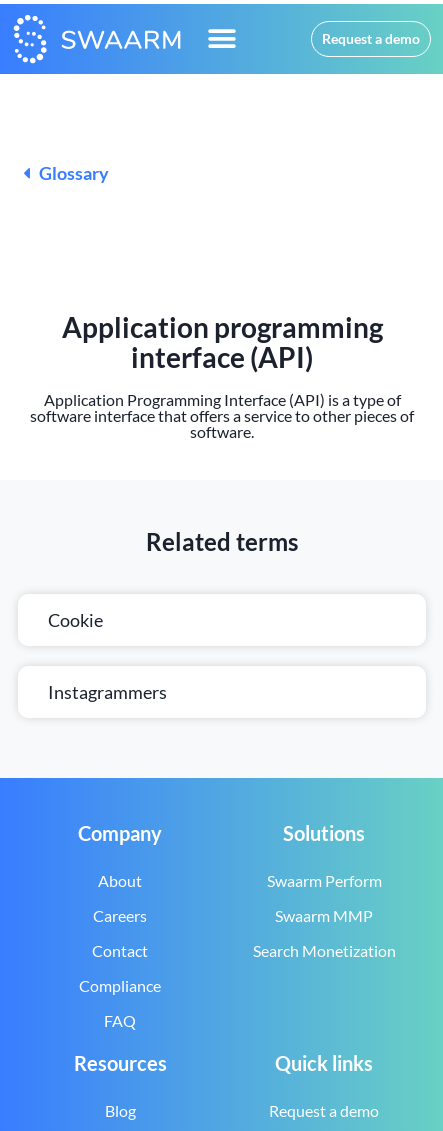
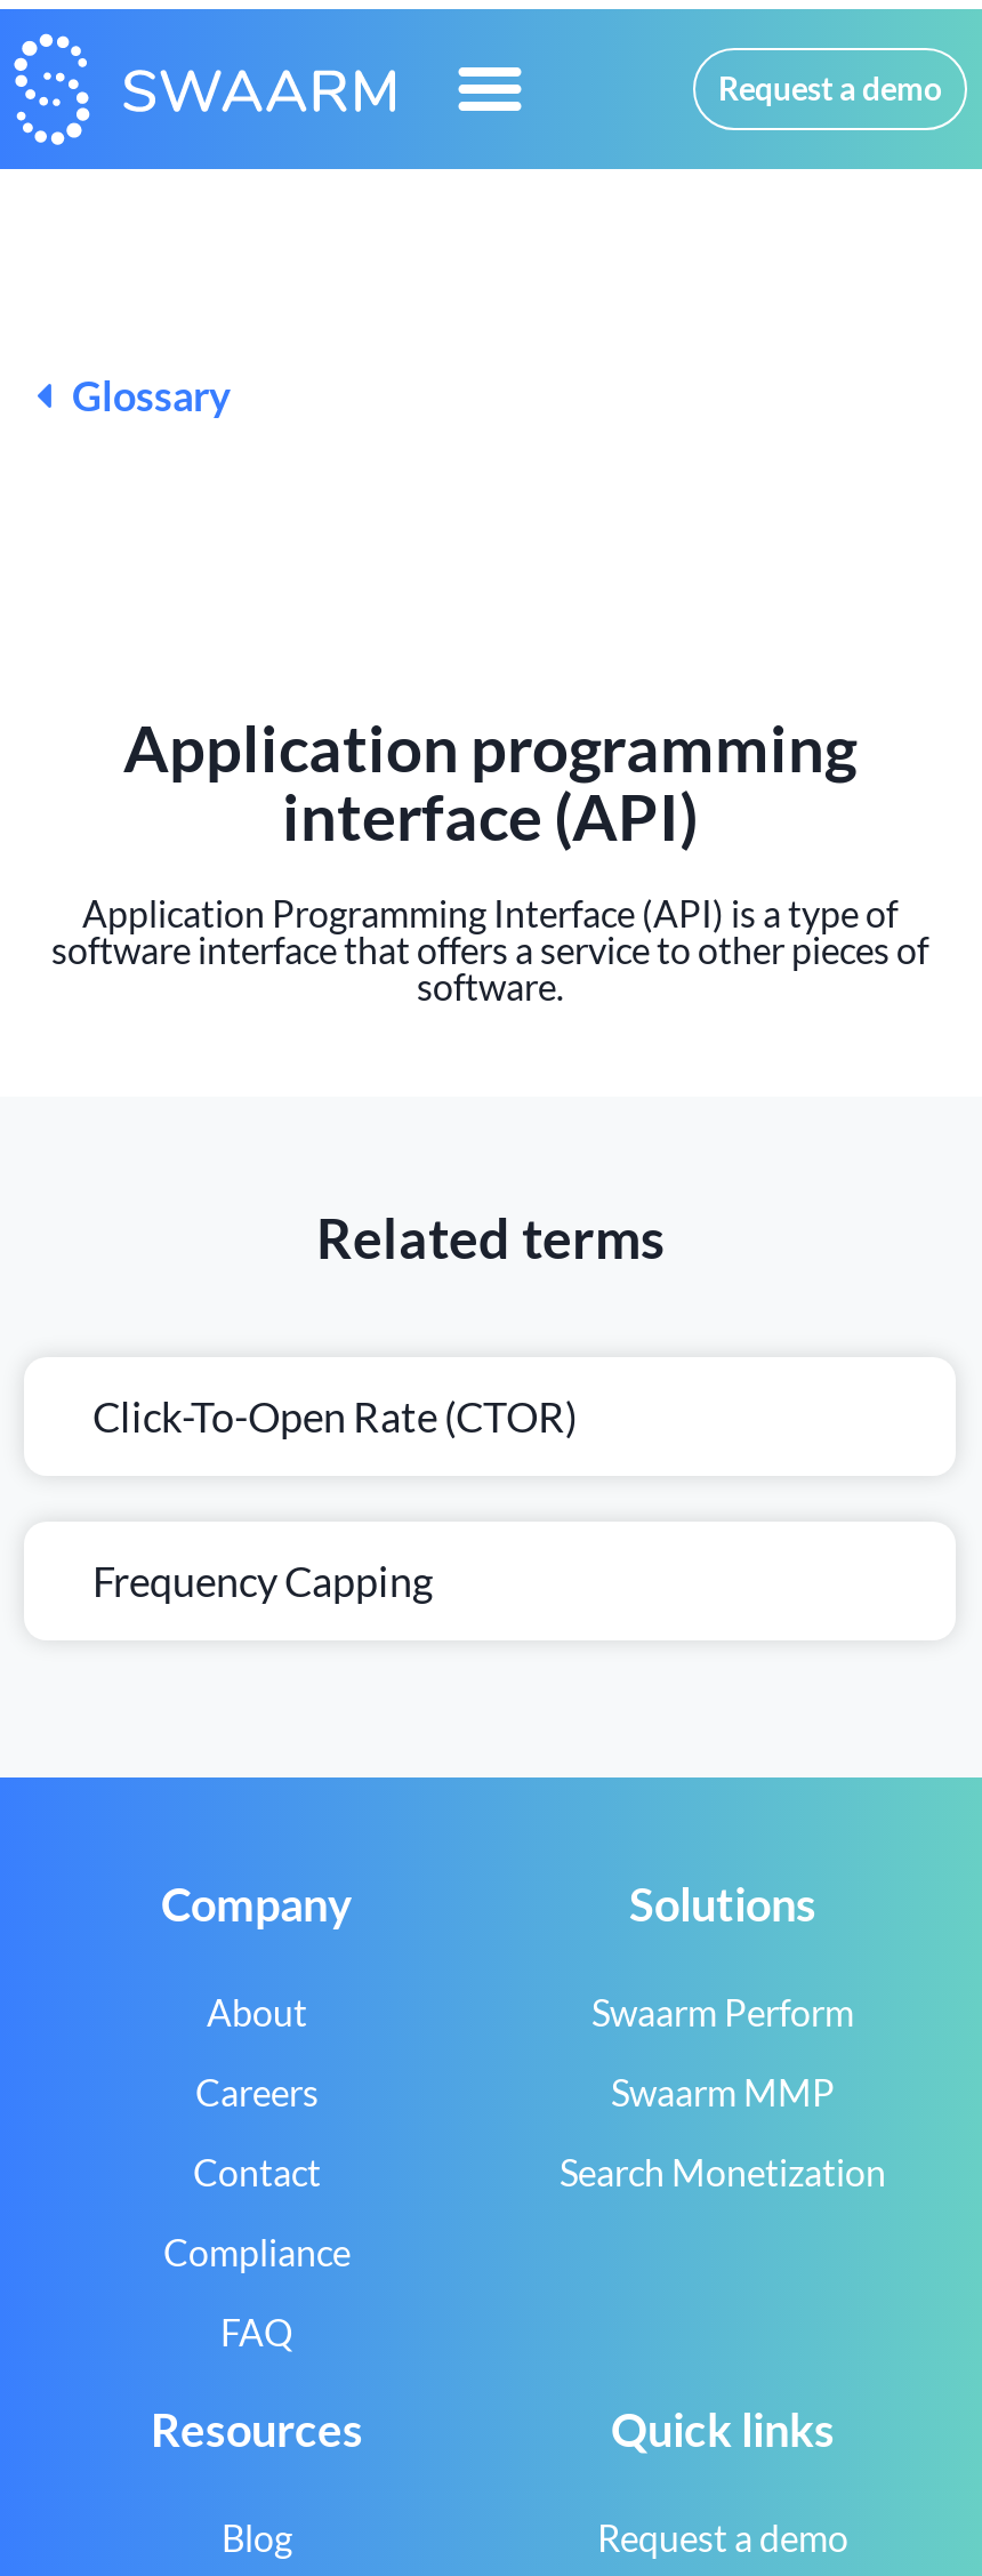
[48,609,103,631] Cookie -> [92,1392,577,1442] Click-To-Open Rate (CTOR)
[48,681,167,703] Instagrammers -> [92,1557,433,1607] Frequency Capping

